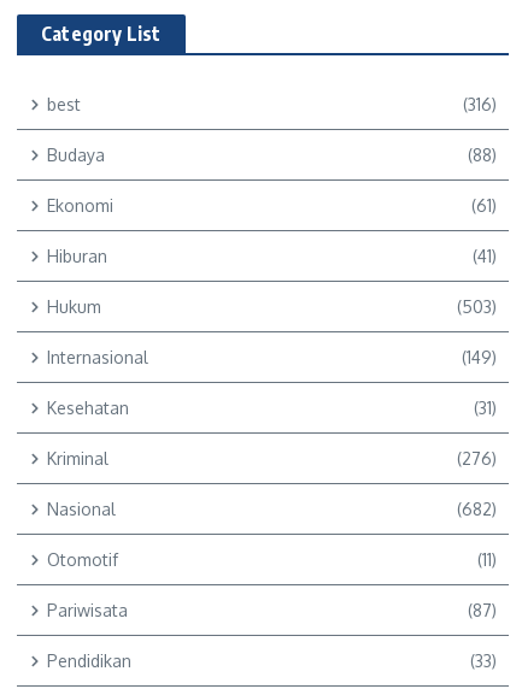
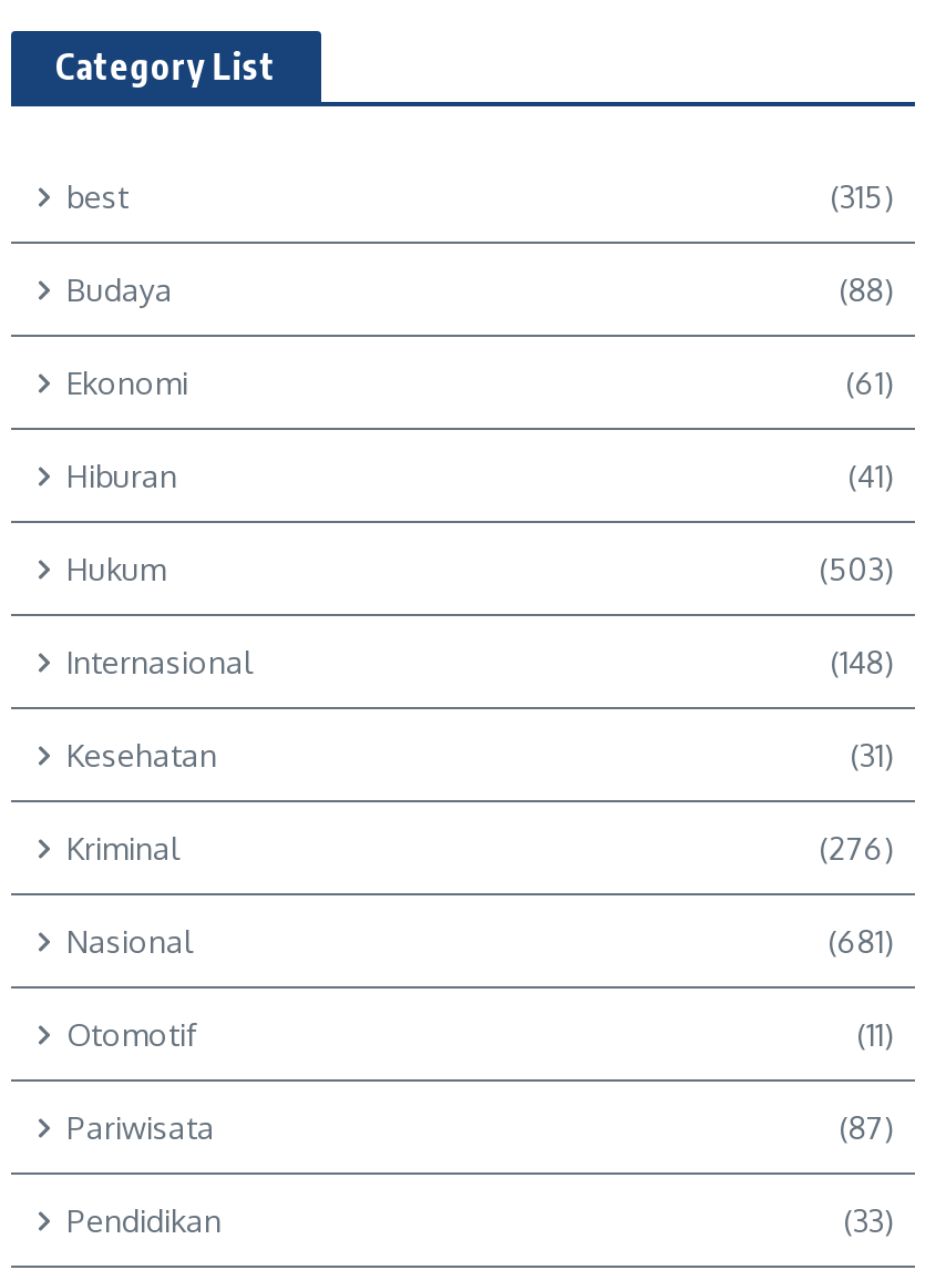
[463,94,497,115] (316) -> [831,178,893,215] (315)
[462,347,497,368] (149) -> [831,643,893,681] (148)
[457,499,497,519] (682) -> [829,922,893,960] (681)

